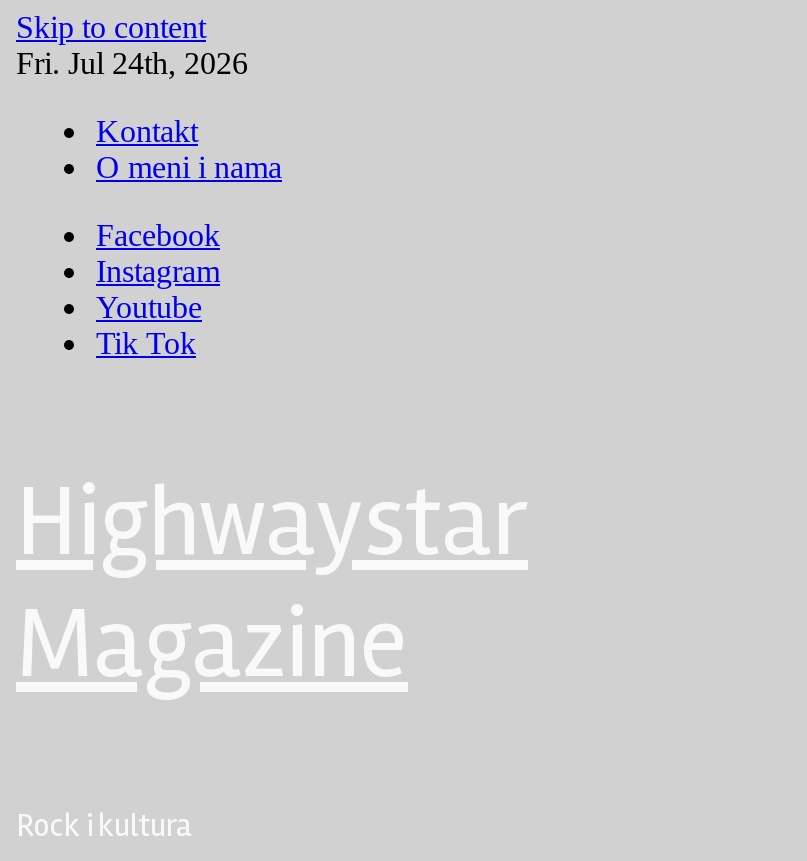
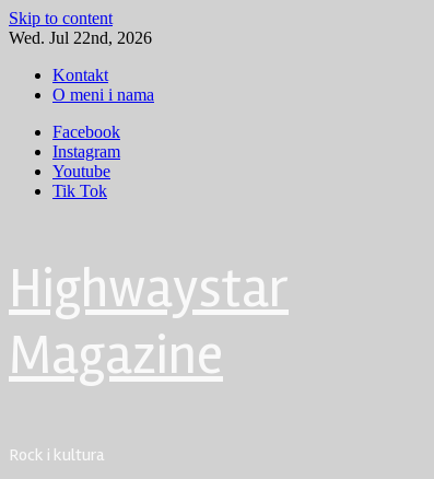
[16,46,248,80] Fri. Jul 24th, 2026 -> [9,28,152,47] Wed. Jul 22nd, 2026

